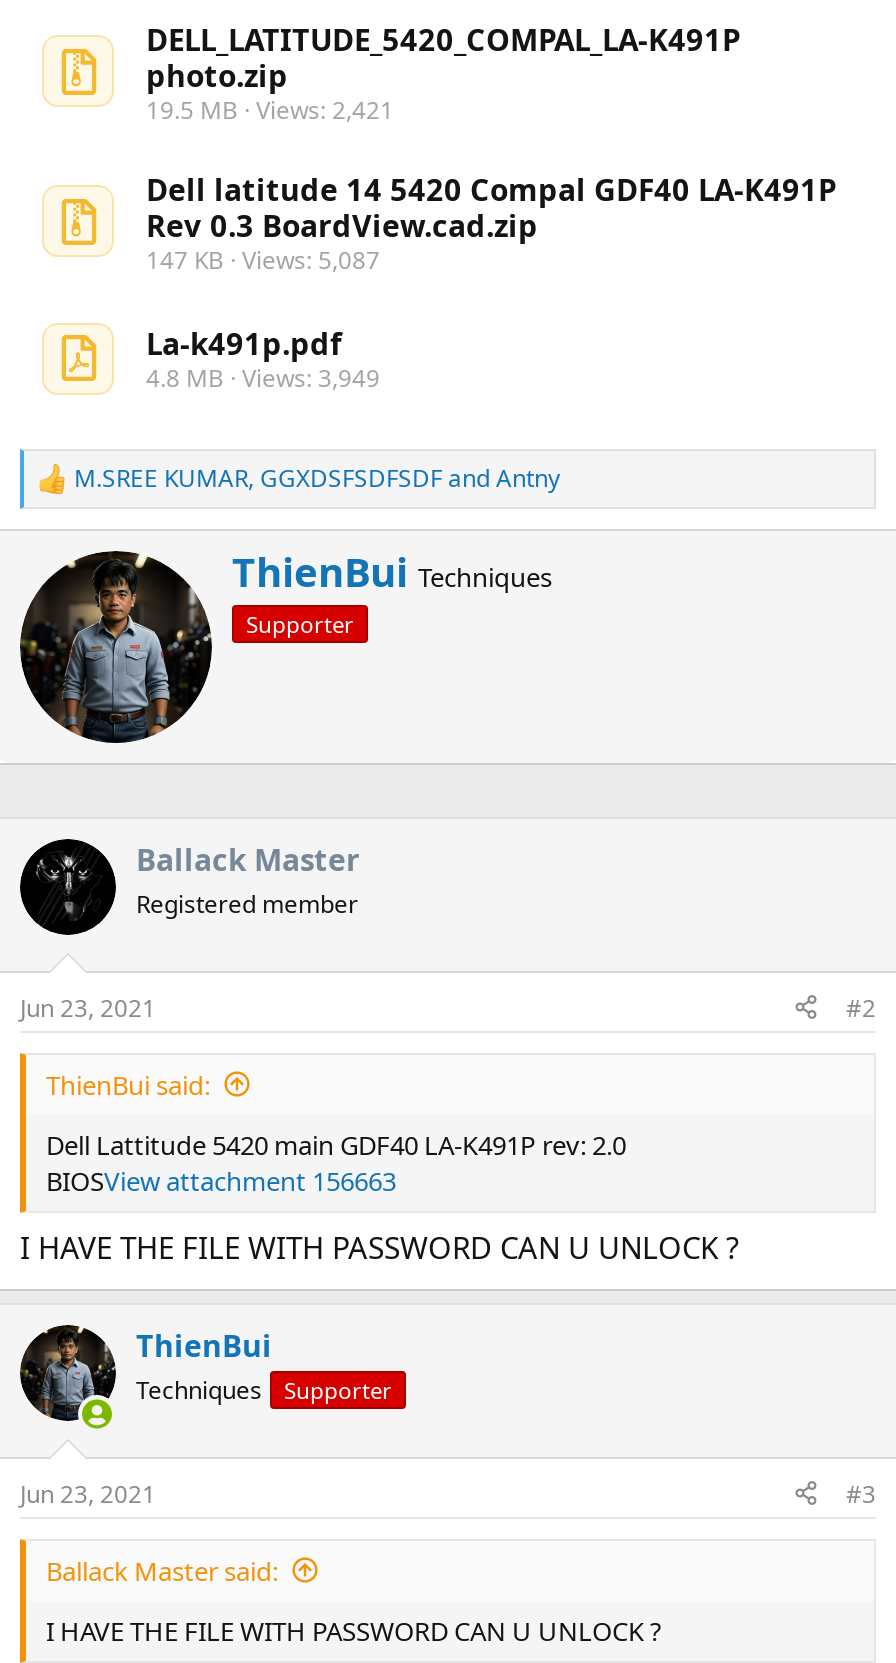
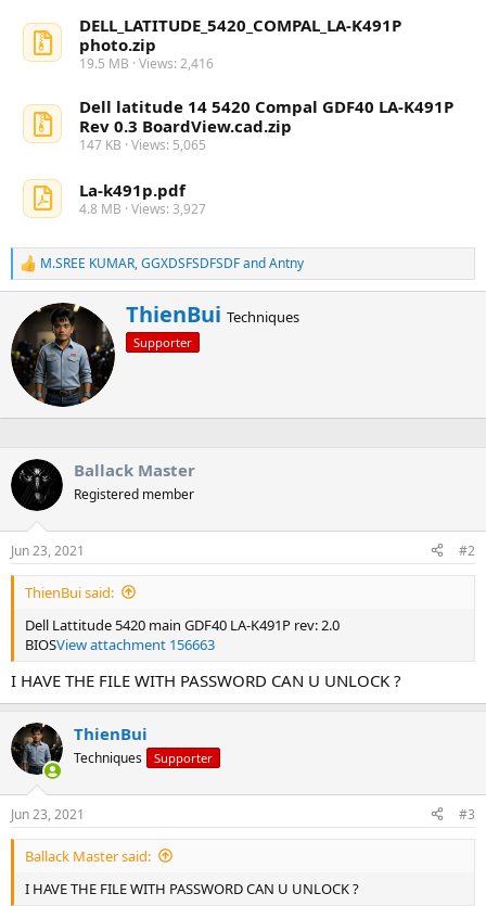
[146,92,394,126] 19.5 MB · Views: 2,421 -> [79,54,214,72] 19.5 MB · Views: 2,416
[146,242,380,276] 147 KB · Views: 5,087 -> [79,135,206,154] 147 KB · Views: 5,065
[146,361,380,395] 4.8 MB · Views: 3,949 -> [79,200,206,218] 4.8 MB · Views: 3,927

